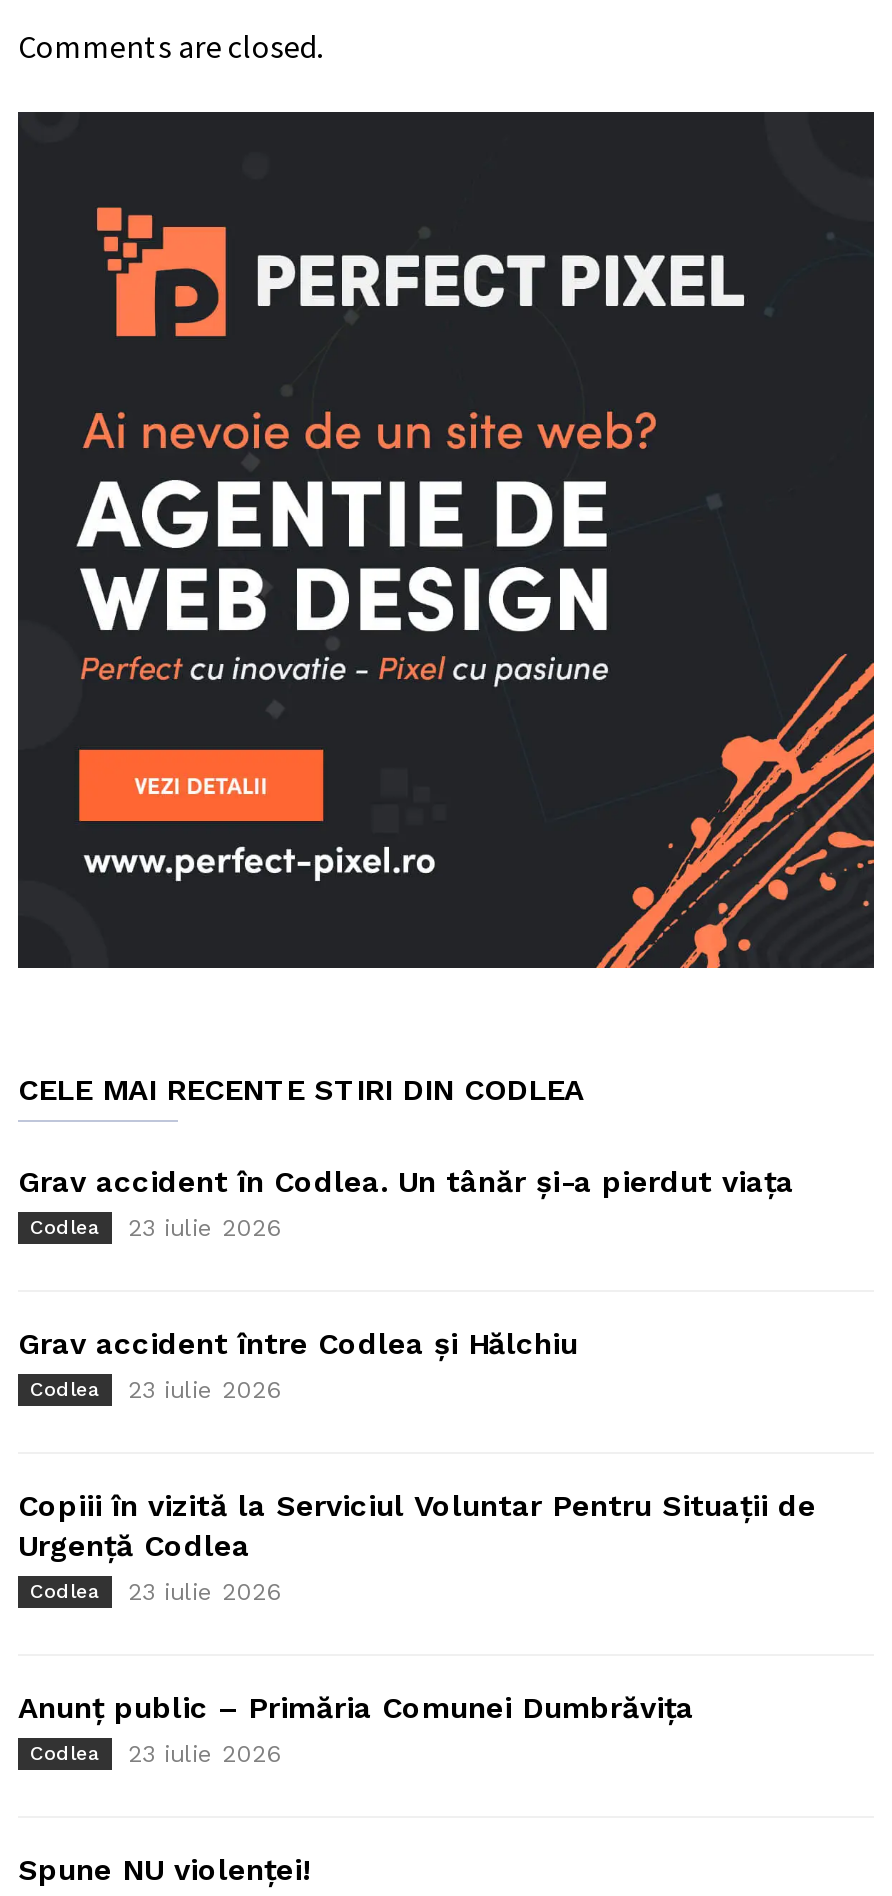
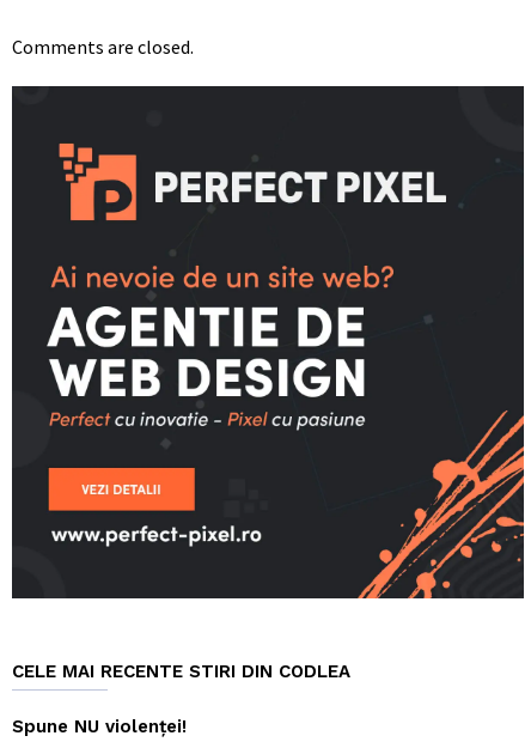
[18,1165,816,1769] Grav accident în Codlea. Un tânăr și-a pierdut viața | Codlea | 23 iulie 2026 | Grav accident între Codlea și Hălchiu | Codlea | 23 iulie 2026 | Copiii în vizită la Serviciul Voluntar Pentru Situații de | Urgență Codlea | Codlea | 23 iulie 2026 | Anunț public – Primăria Comunei Dumbrăvița | Codlea | 23 iulie 2026 -> none

